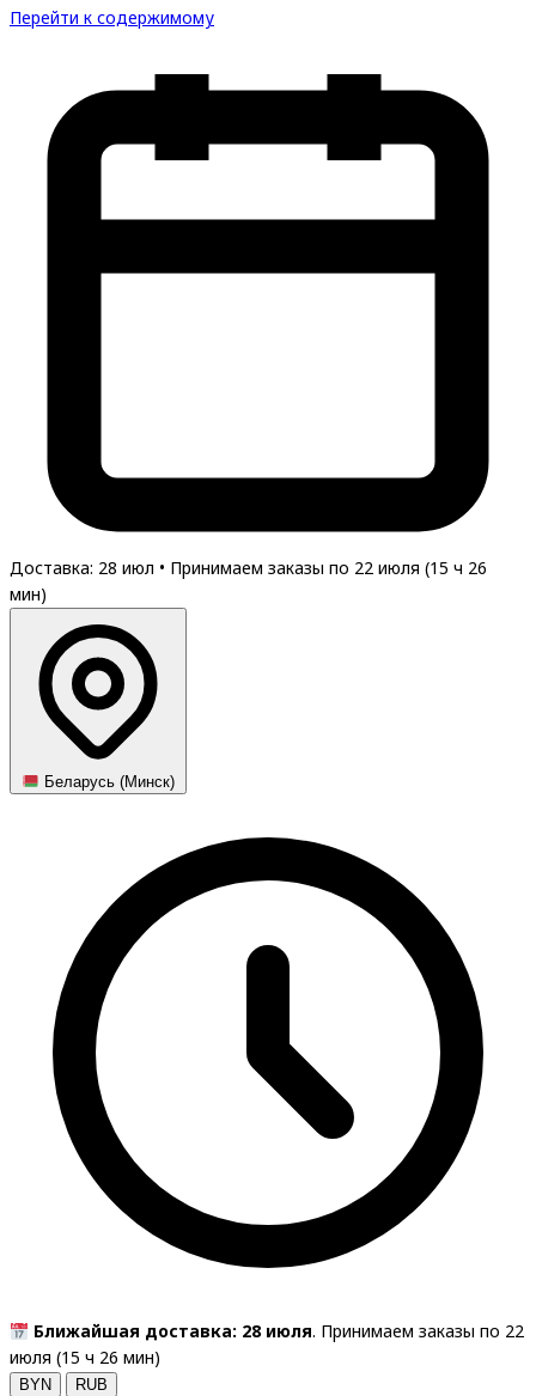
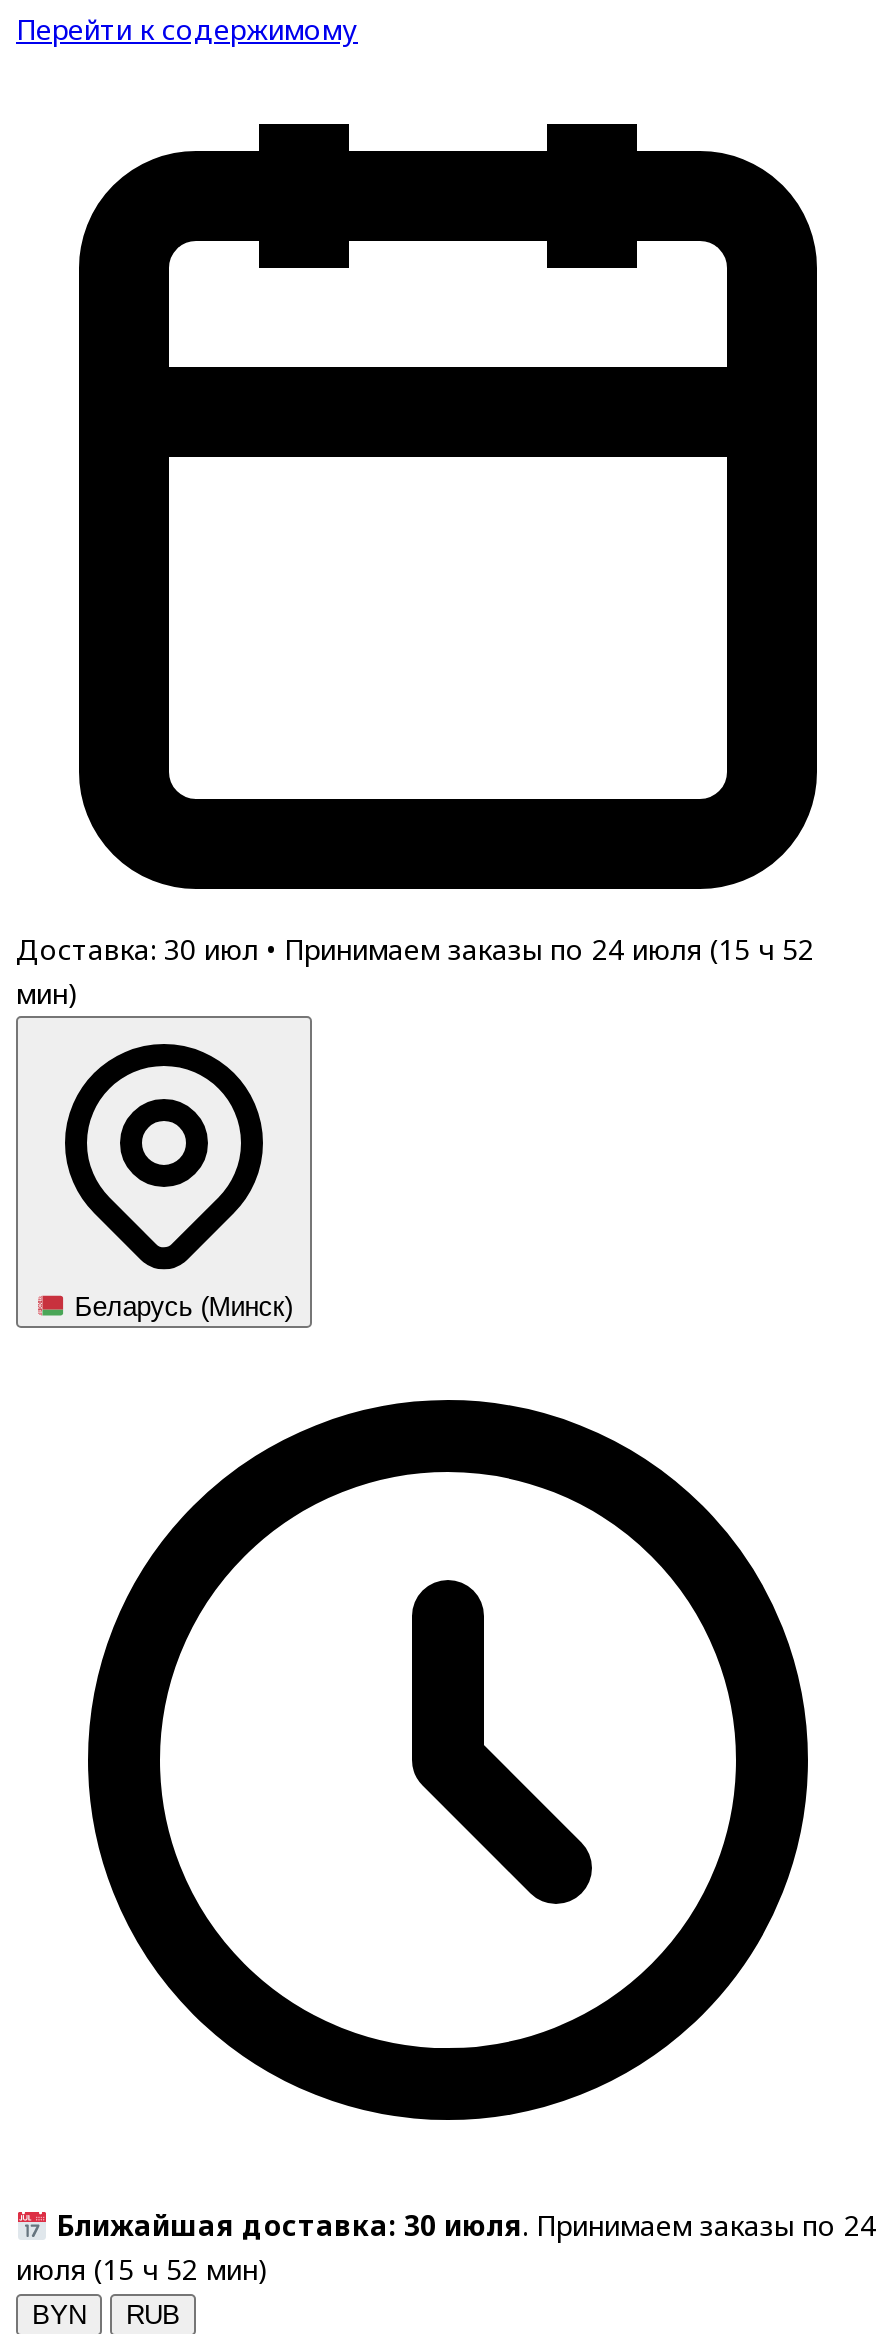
[10,556,487,579] Доставка: 28 июл • Принимаем заказы по 22 июля (15 ч 26 -> [16,930,814,968] Доставка: 30 июл • Принимаем заказы по 24 июля (15 ч 52
[33,1320,524,1342] Ближайшая доставка: 28 июля. Принимаем заказы по 22 -> [56,2206,876,2244] Ближайшая доставка: 30 июля. Принимаем заказы по 24
[10,1346,160,1369] июля (15 ч 26 мин) -> [16,2250,268,2288] июля (15 ч 52 мин)

